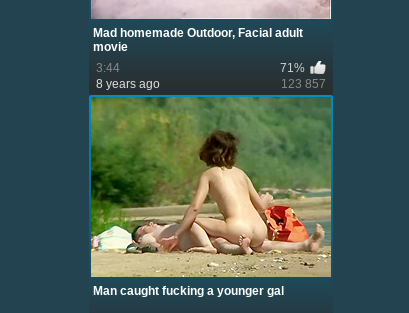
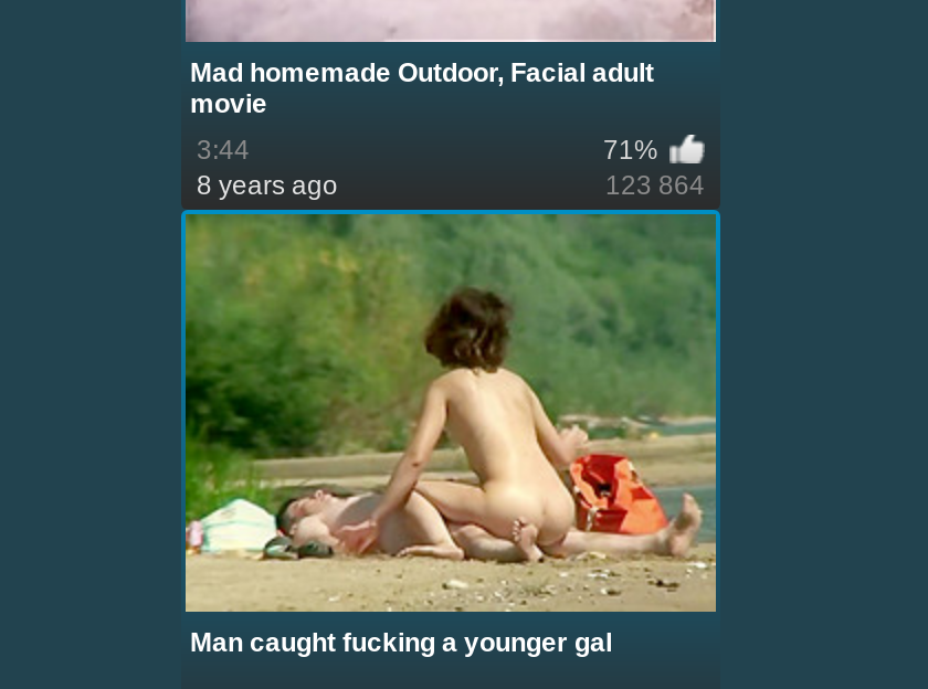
[281,77,326,91] 123 857 -> [605,169,705,200] 123 864

